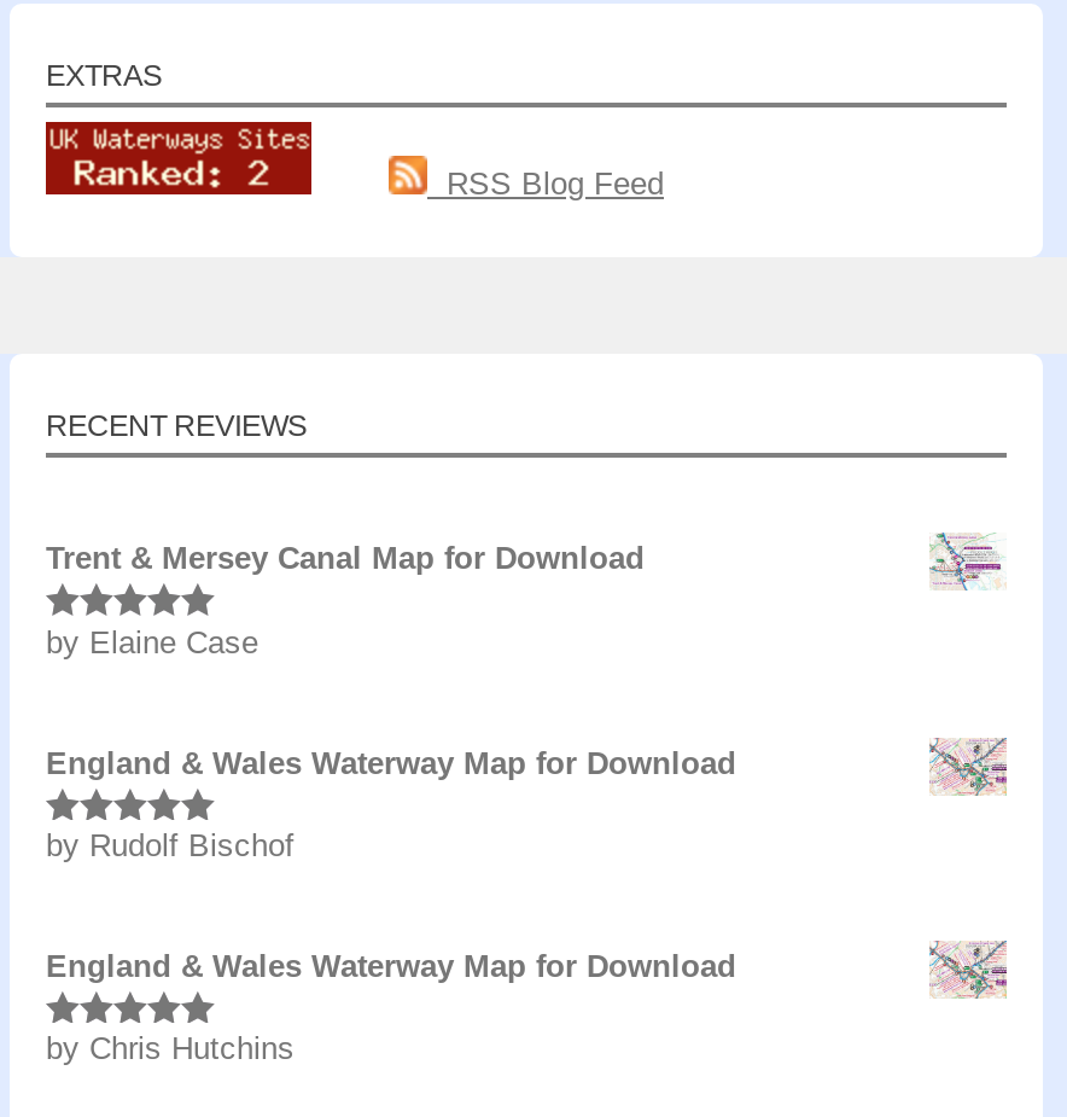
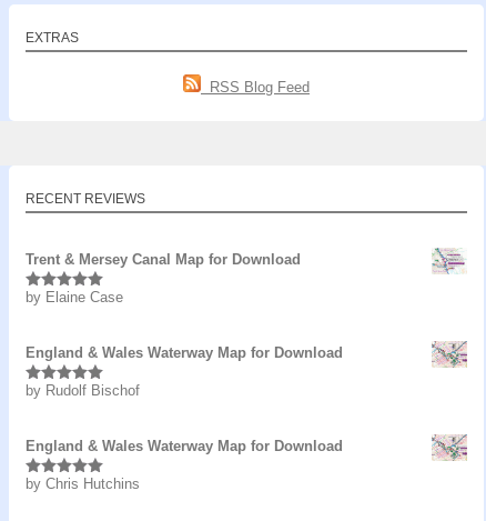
[43,120,314,197] [image] -> none

